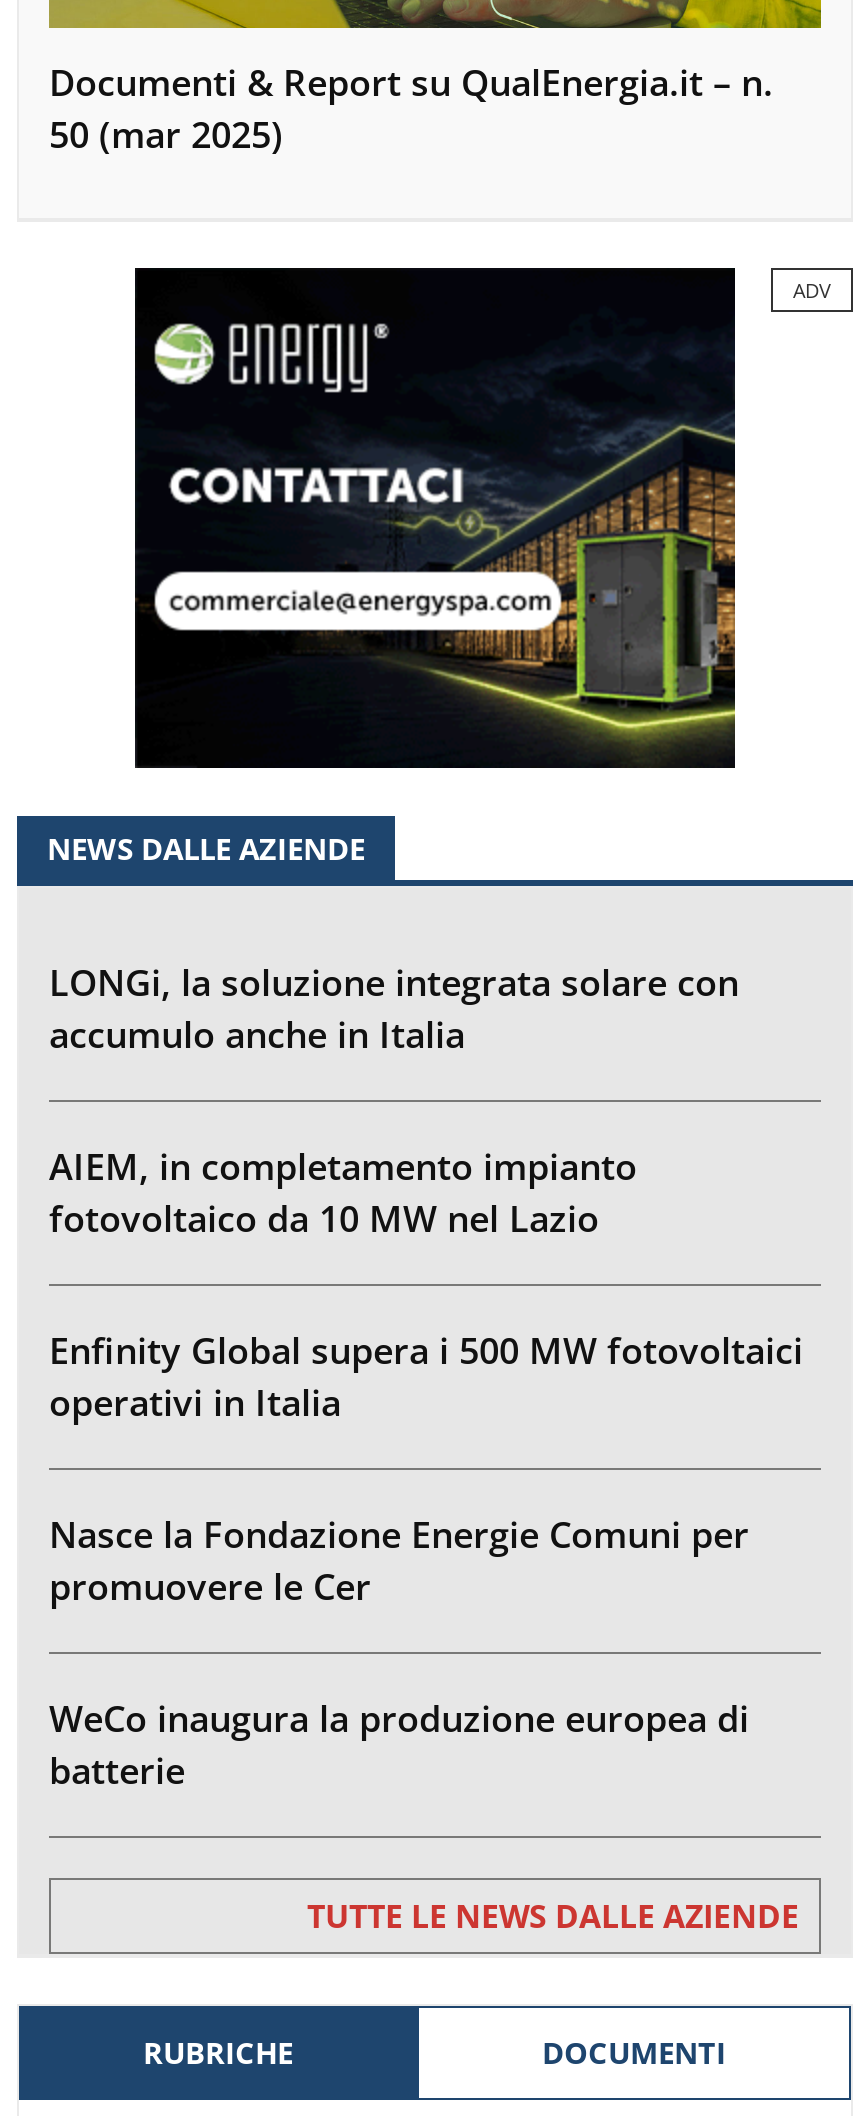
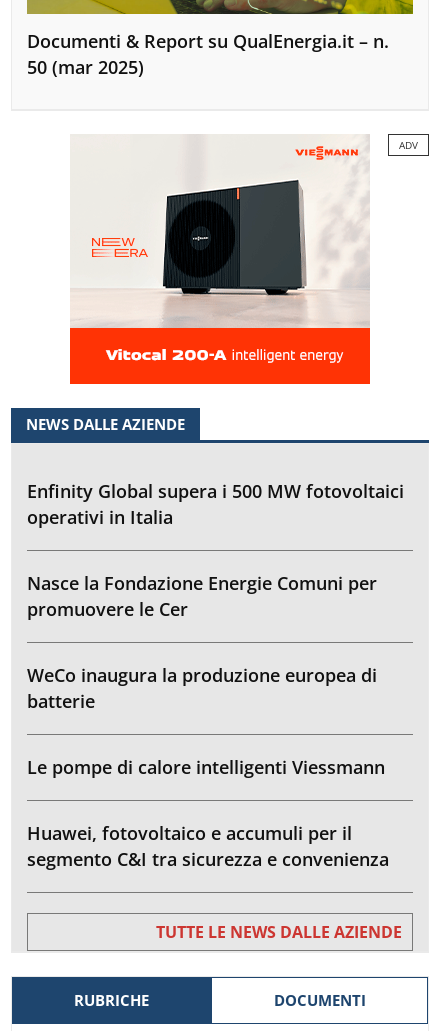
[133,266,737,770] [image] -> [69,134,371,385] [image]
[49,959,739,1243] LONGi, la soluzione integrata solare con | accumulo anche in Italia | AIEM, in completamento impianto | fotovoltaico da 10 MW nel Lazio -> none
moved [49,1327,803,1795] -> [27,479,404,713]: Enfinity Global supera i 500 MW fotovoltaici | operativi in Italia | Nasce la Fondazione Energie Comuni per | promuovere le Cer | WeCo inaugura la produzione europea di | batterie
none -> [27,755,389,871] Le pompe di calore intelligenti Viessmann | Huawei, fotovoltaico e accumuli per il | segmento C&I tra sicurezza e convenienza

